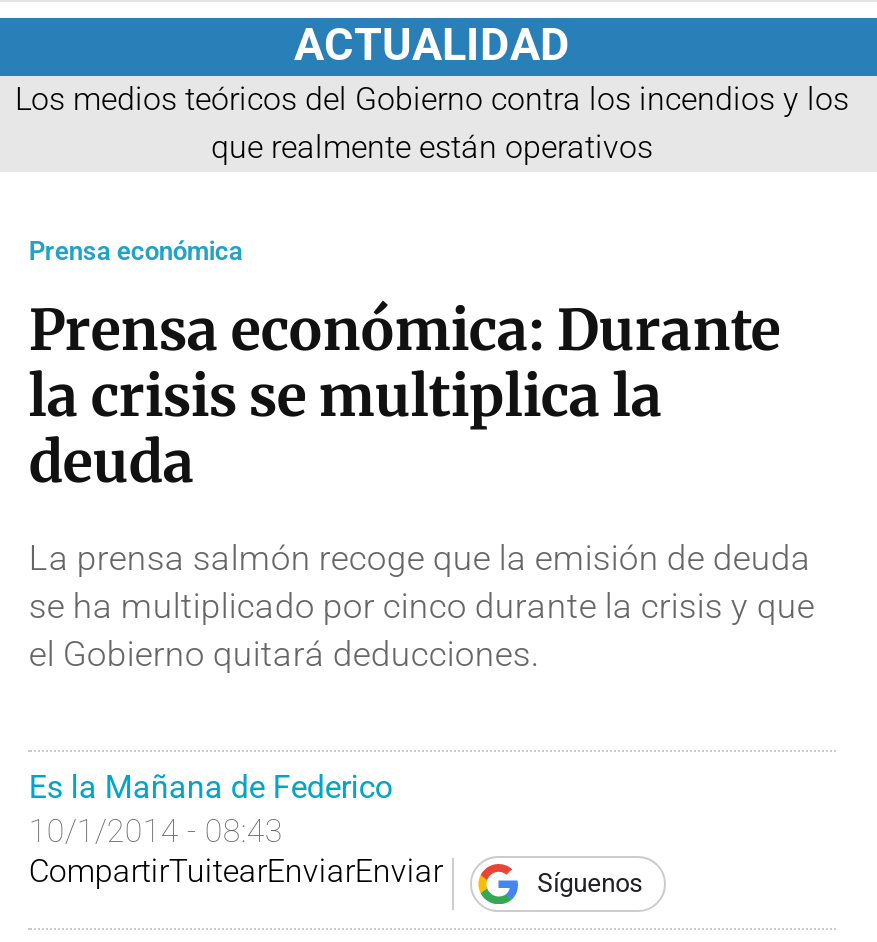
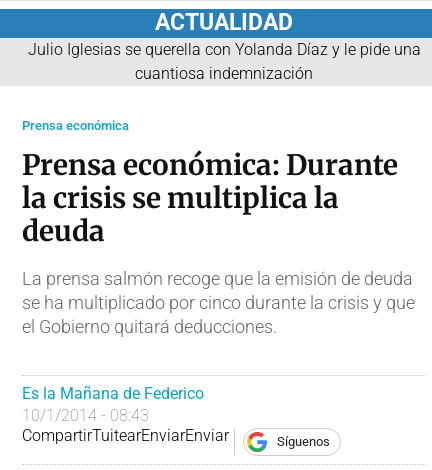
[15,79,849,165] Los medios teóricos del Gobierno contra los incendios y los | que realmente están operativos -> [27,40,420,83] Julio Iglesias se querella con Yolanda Díaz y le pide una | cuantiosa indemnización

